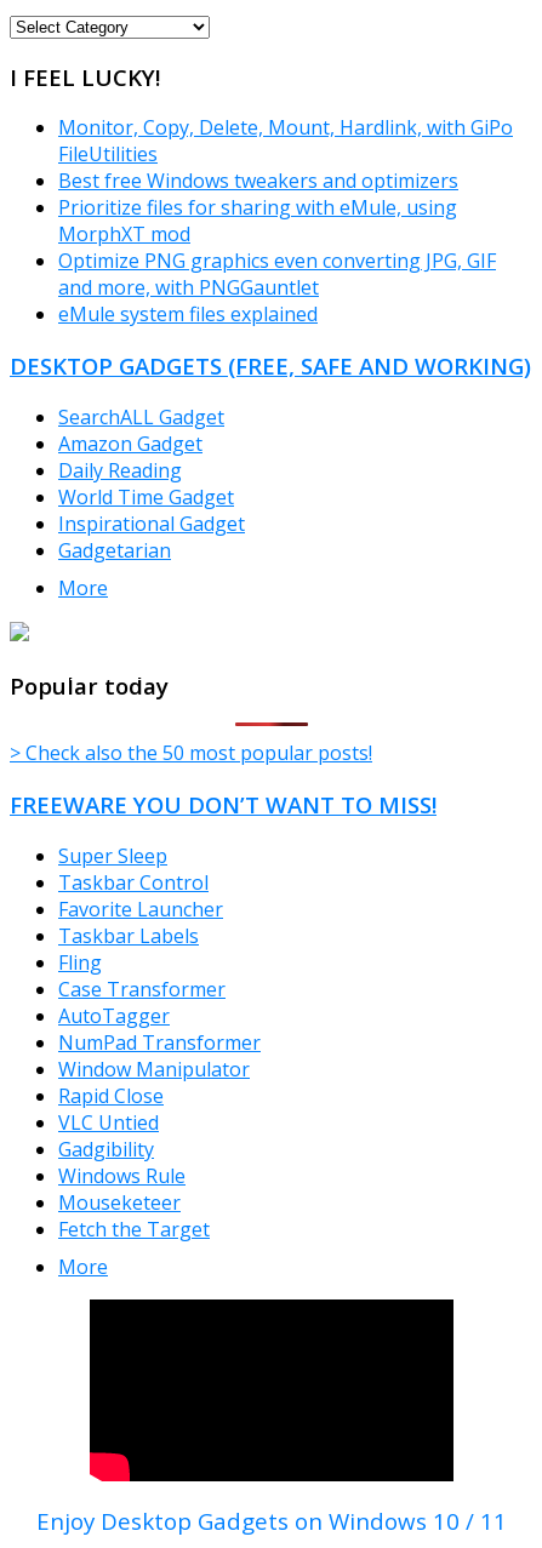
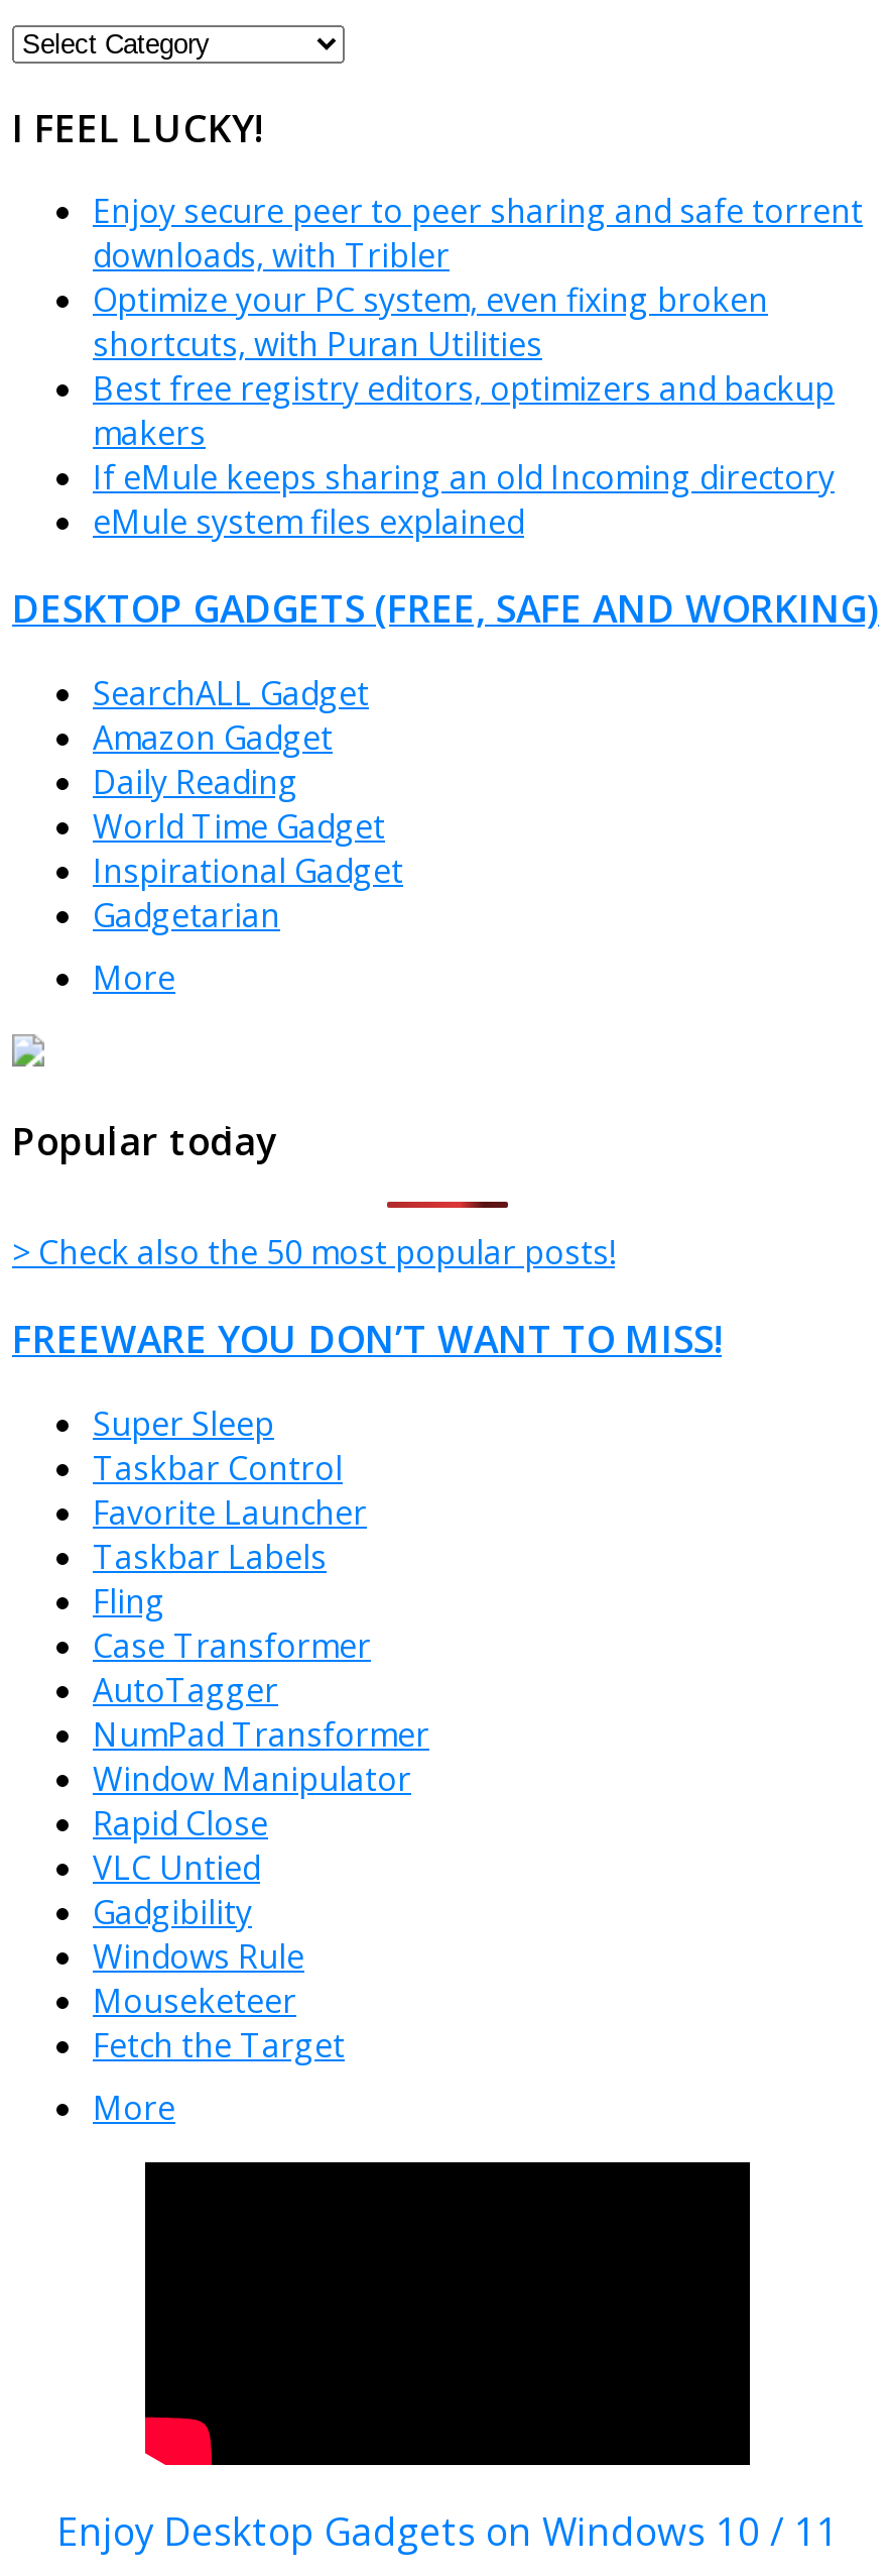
[58,114,513,301] Monitor, Copy, Delete, Mount, Hardlink, with GiPo | FileUtilities | Best free Windows tweakers and optimizers | Prioritize files for sharing with eMule, using | MorphXT mod | Optimize PNG graphics even converting JPG, GIF | and more, with PNGGauntlet -> [93,189,863,500] Enjoy secure peer to peer sharing and safe torrent | downloads, with Tribler | Optimize your PC system, even fixing broken | shortcuts, with Puran Utilities | Best free registry editors, optimizers and backup | makers | If eMule keeps sharing an old Incoming directory

